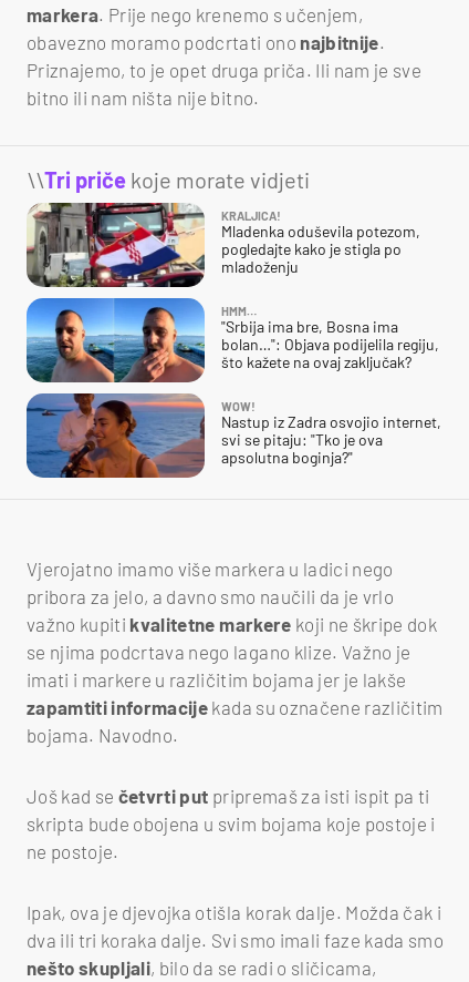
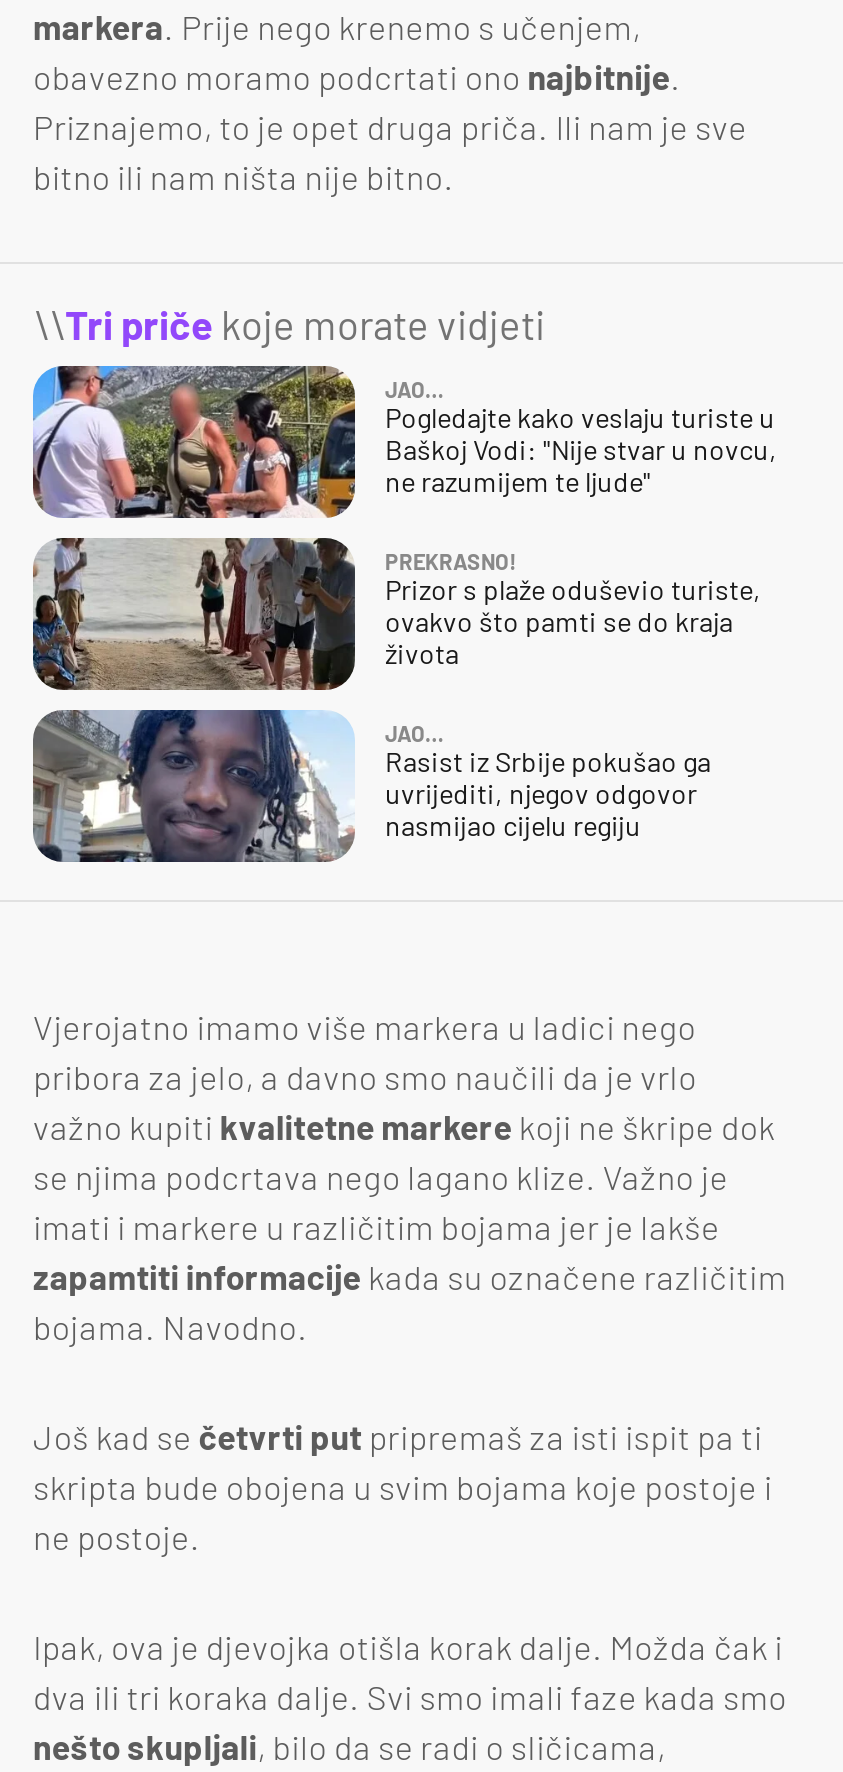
[25,202,420,288] [image] | KRALJICA! | Mladenka oduševila potezom, | pogledajte kako je stigla po | mladoženju -> [31,364,777,520] [image] | JAO… | Pogledajte kako veslaju turiste u | Baškoj Vodi: "Nije stvar u novcu, | ne razumijem te ljude"
[25,297,439,383] [image] | HMM… | "Srbija ima bre, Bosna ima | bolan…": Objava podijelila regiju, | što kažete na ovaj zaključak? -> [31,536,761,692] [image] | PREKRASNO! | Prizor s plaže oduševio turiste, | ovakvo što pamti se do kraja | života
[25,392,441,479] [image] | WOW! | Nastup iz Zadra osvojio internet, | svi se pitaju: "Tko je ova | apsolutna boginja?" -> [31,708,711,864] [image] | JAO… | Rasist iz Srbije pokušao ga | uvrijediti, njegov odgovor | nasmijao cijelu regiju

